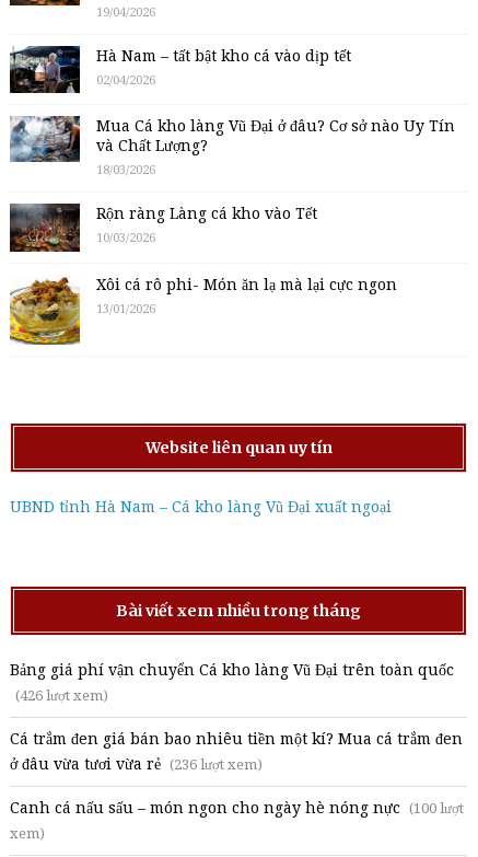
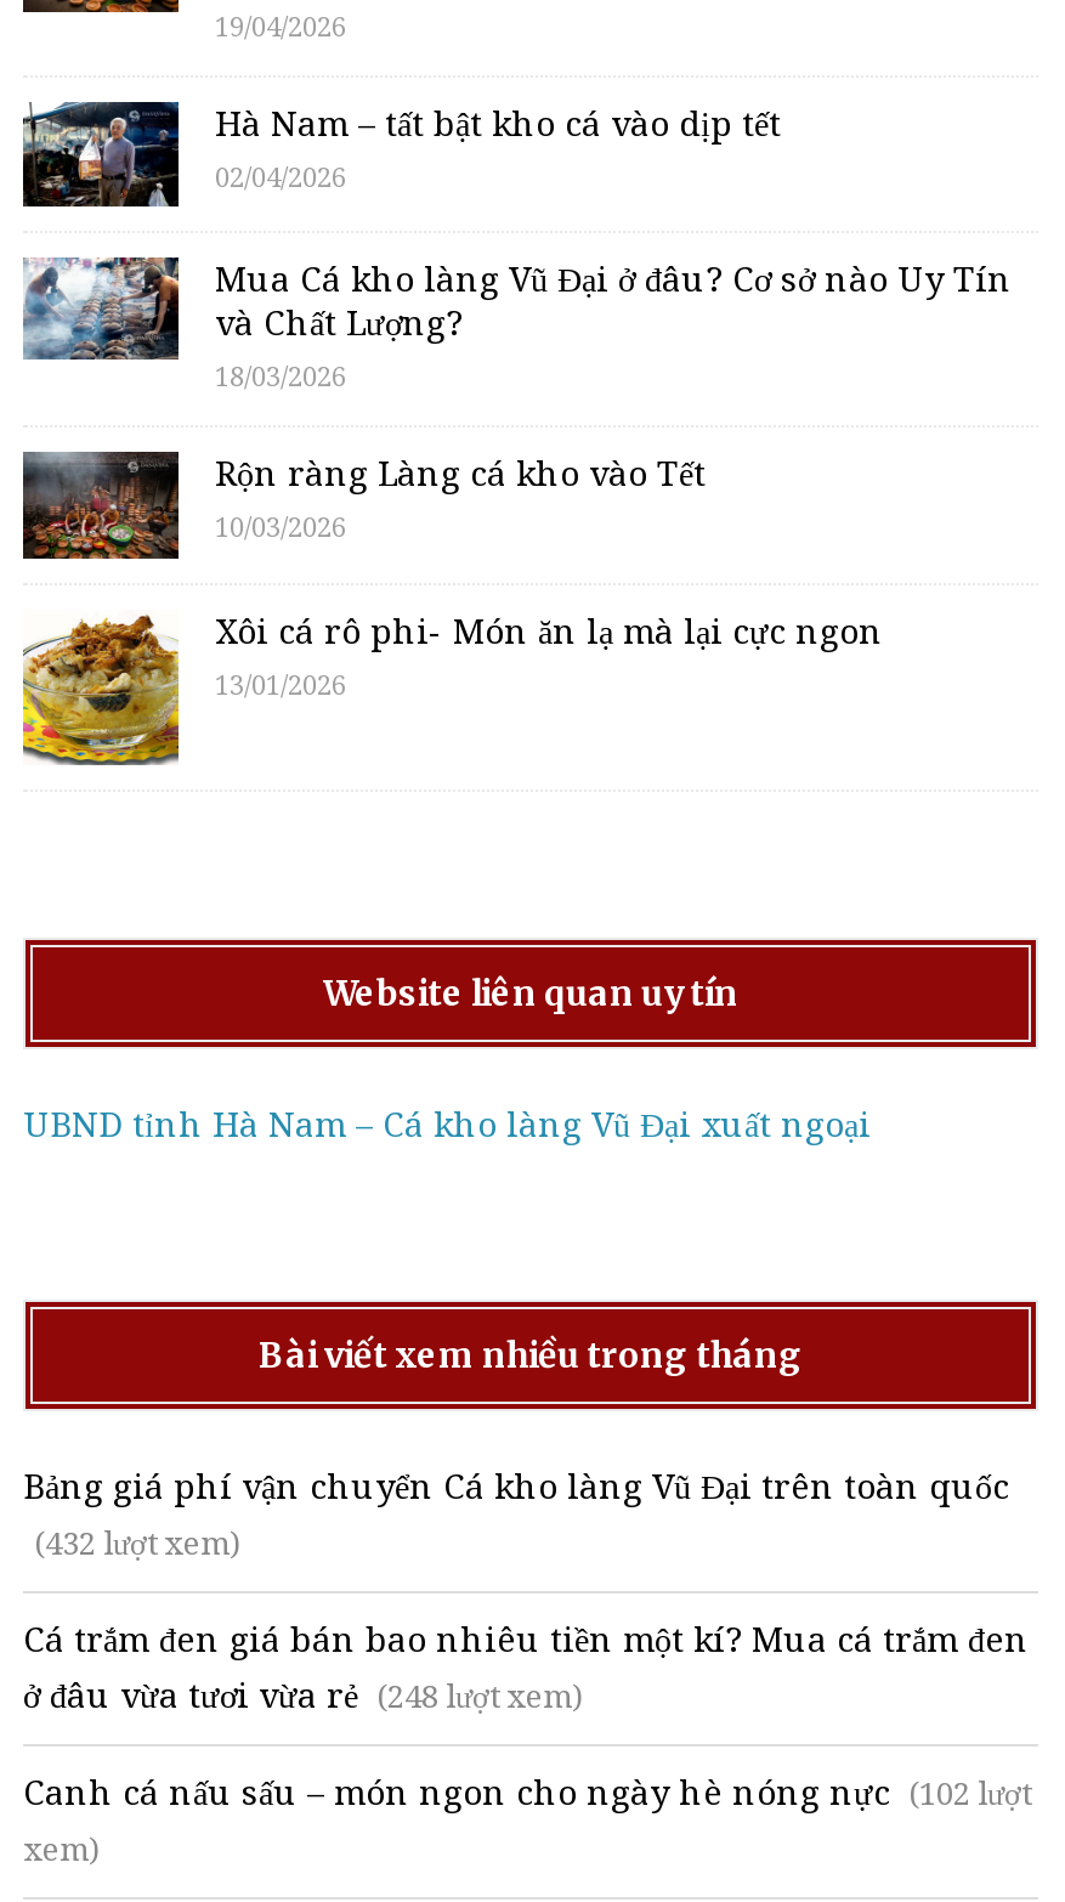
[15,687,108,704] (426 lượt xem) -> [35,1525,242,1561] (432 lượt xem)
[10,755,263,773] ở đâu vừa tươi vừa rẻ (236 lượt xem) -> [23,1675,584,1714] ở đâu vừa tươi vừa rẻ (248 lượt xem)
[10,799,464,816] Canh cá nấu sấu – món ngon cho ngày hè nóng nực (100 lượt -> [23,1773,1031,1811] Canh cá nấu sấu – món ngon cho ngày hè nóng nực (102 lượt

